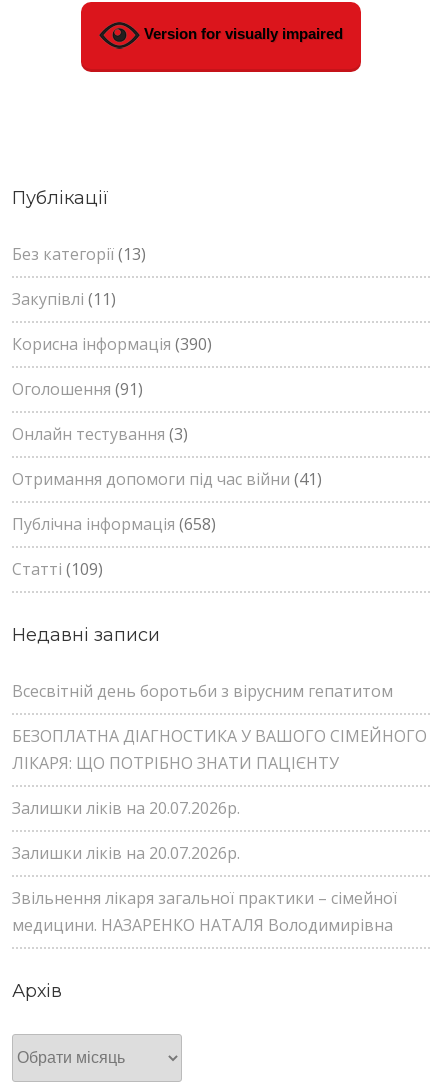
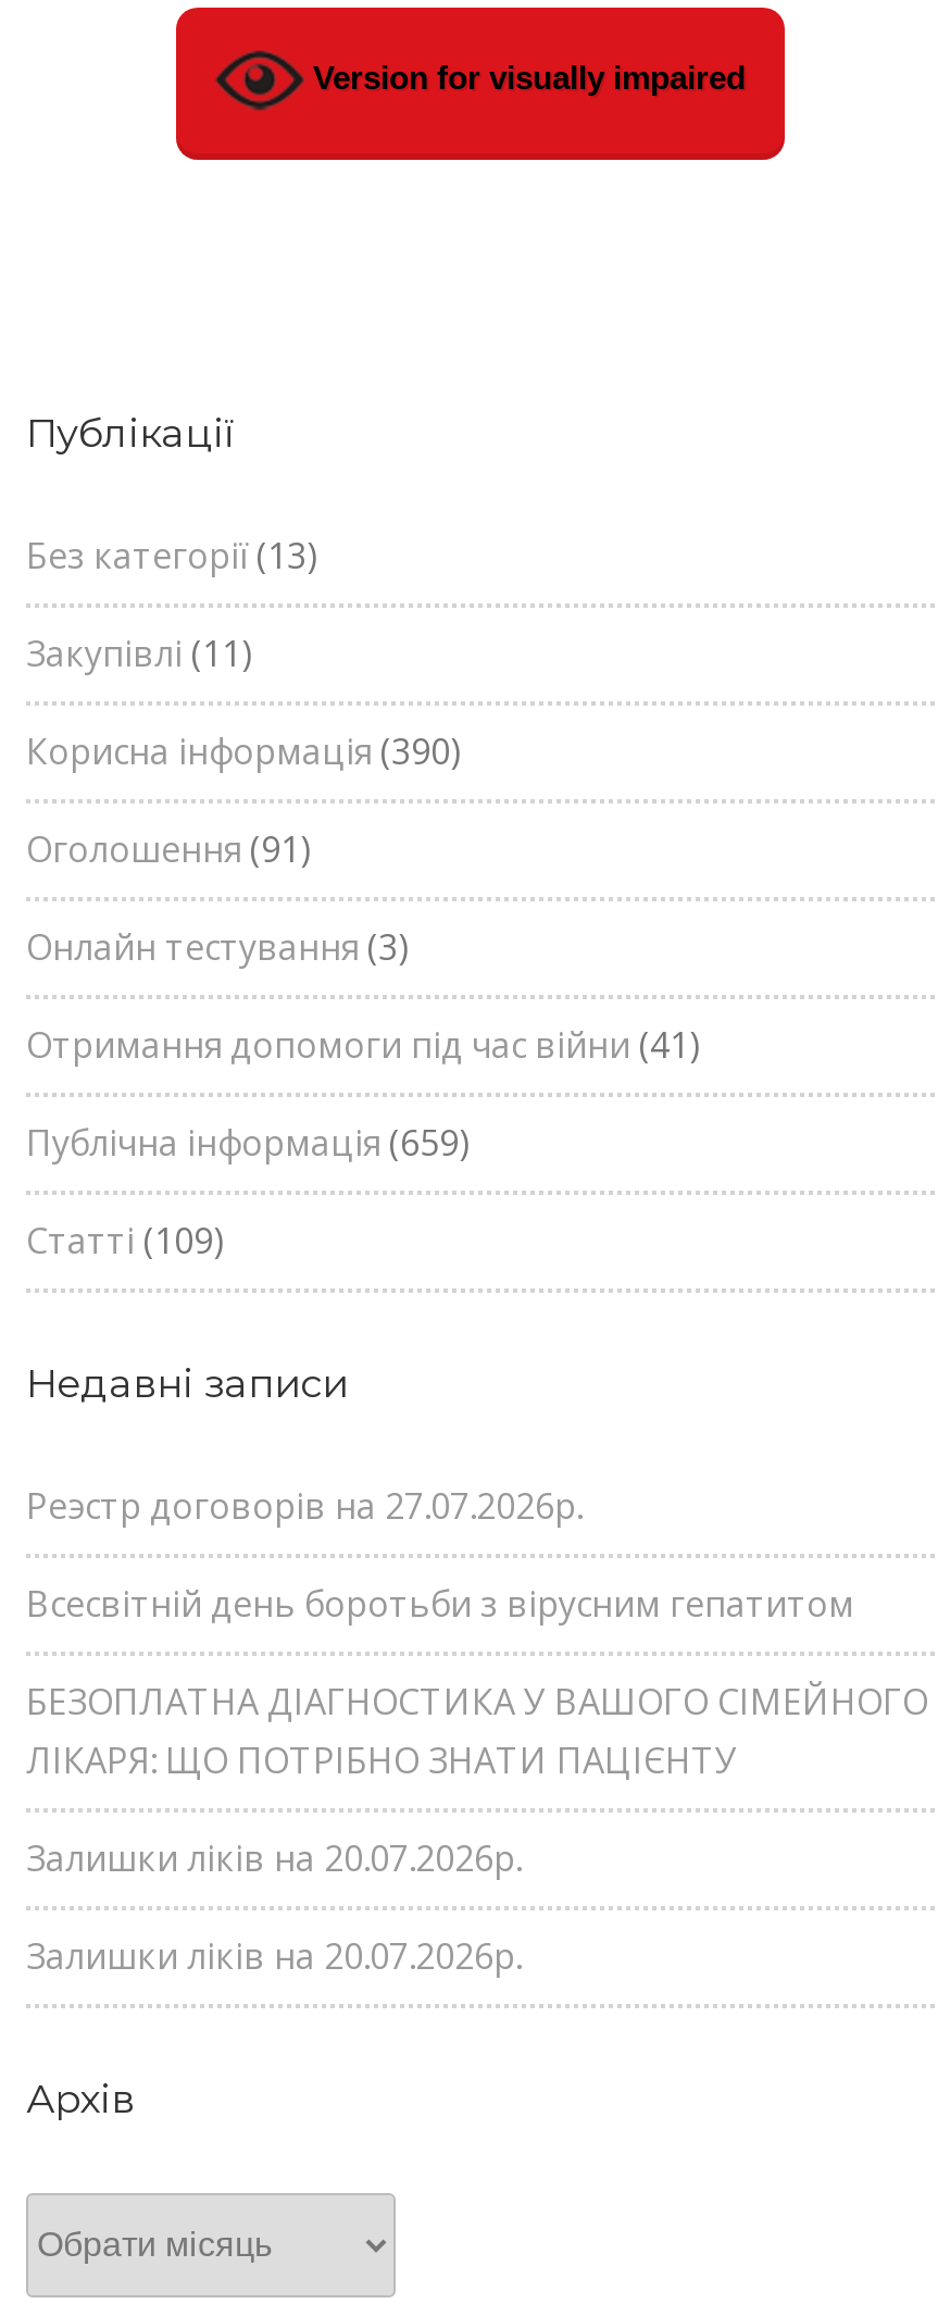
[12,513,216,535] Публічна інформація (658) -> [26,1119,470,1167] Публічна інформація (659)
none -> [26,1482,583,1530] Реэстр договорів на 27.07.2026р.
moved [12,680,427,864] -> [26,1580,928,1980]: Всесвітній день боротьби з вірусним гепатитом | БЕЗОПЛАТНА ДІАГНОСТИКА У ВАШОГО СІМЕЙНОГО | ЛІКАРЯ: ЩО ПОТРІБНО ЗНАТИ ПАЦІЄНТУ | Залишки ліків на 20.07.2026р. | Залишки ліків на 20.07.2026р.
[12,887,397,936] Звільнення лікаря загальної практики – сімейної | медицини. НАЗАРЕНКО НАТАЛЯ Володимирівна -> none

